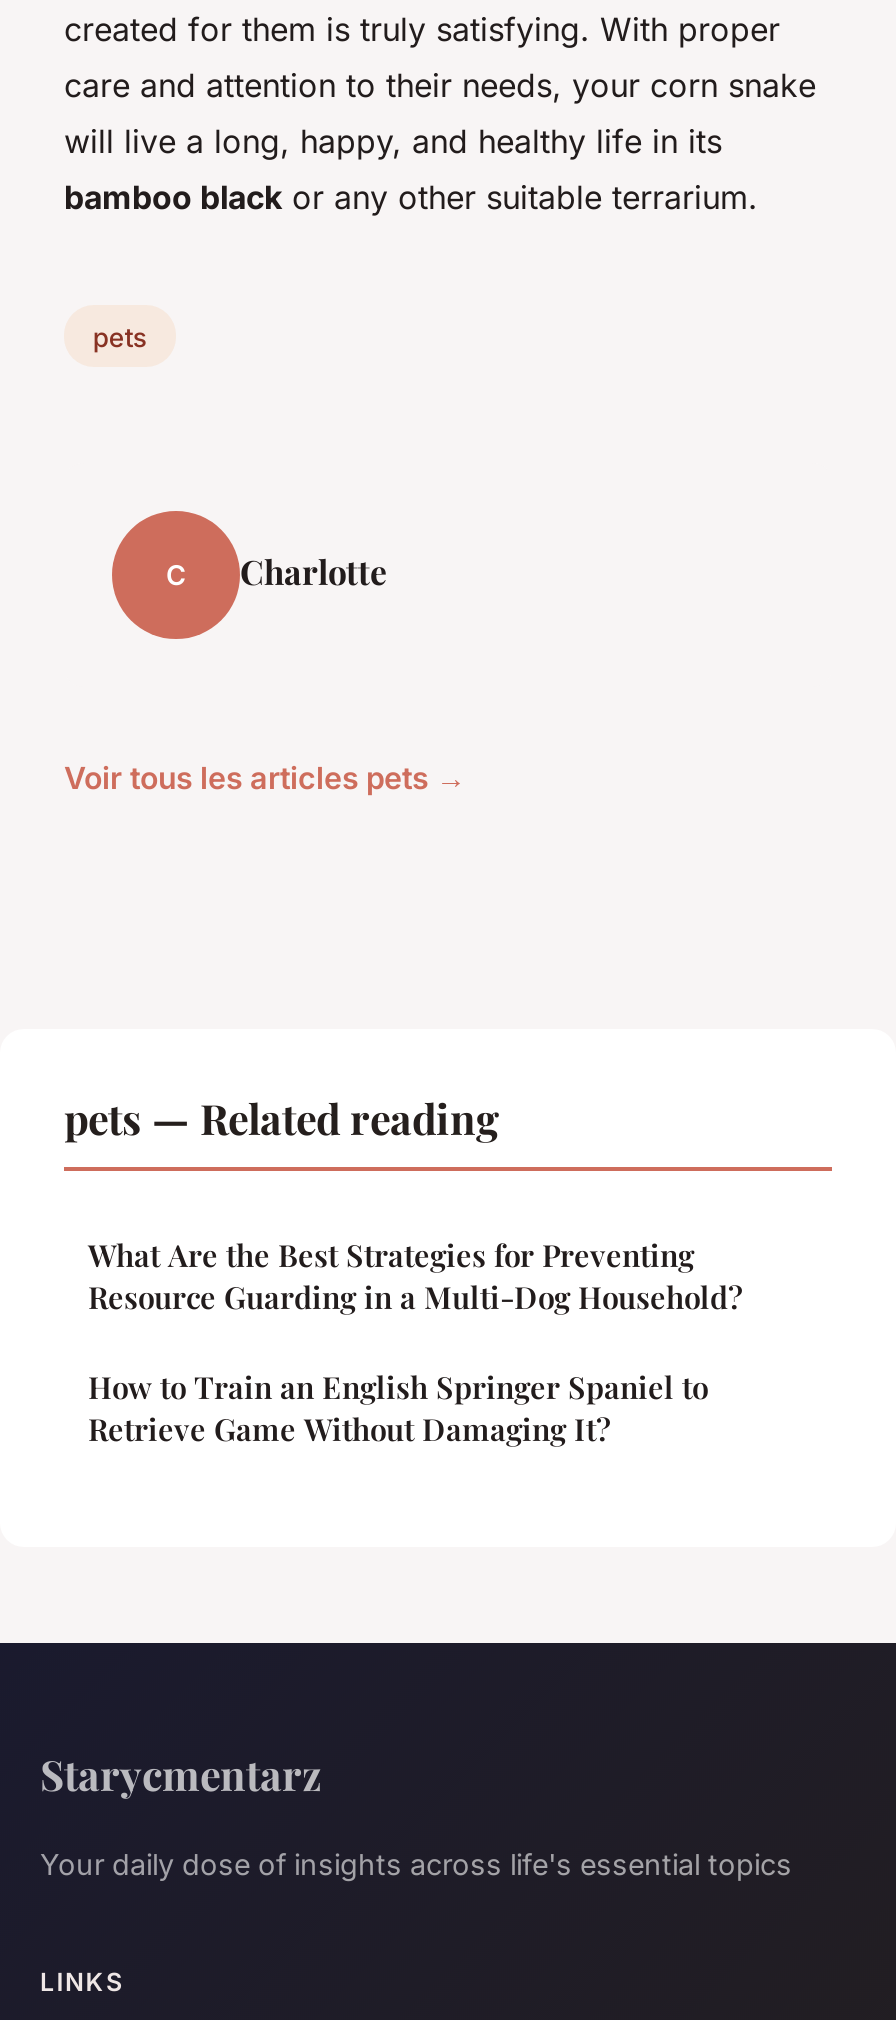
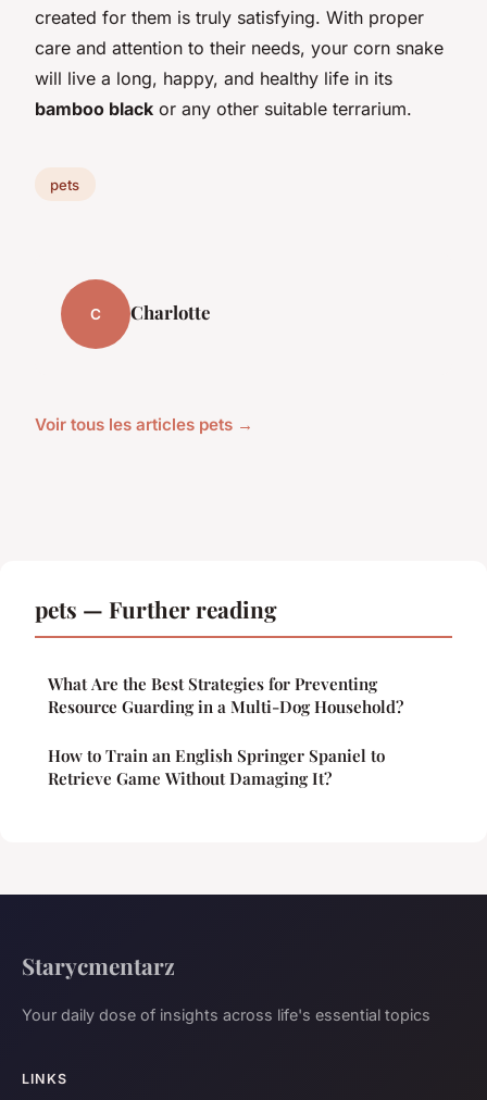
[64,1090,500,1146] pets — Related reading -> [35,594,277,624] pets — Further reading

